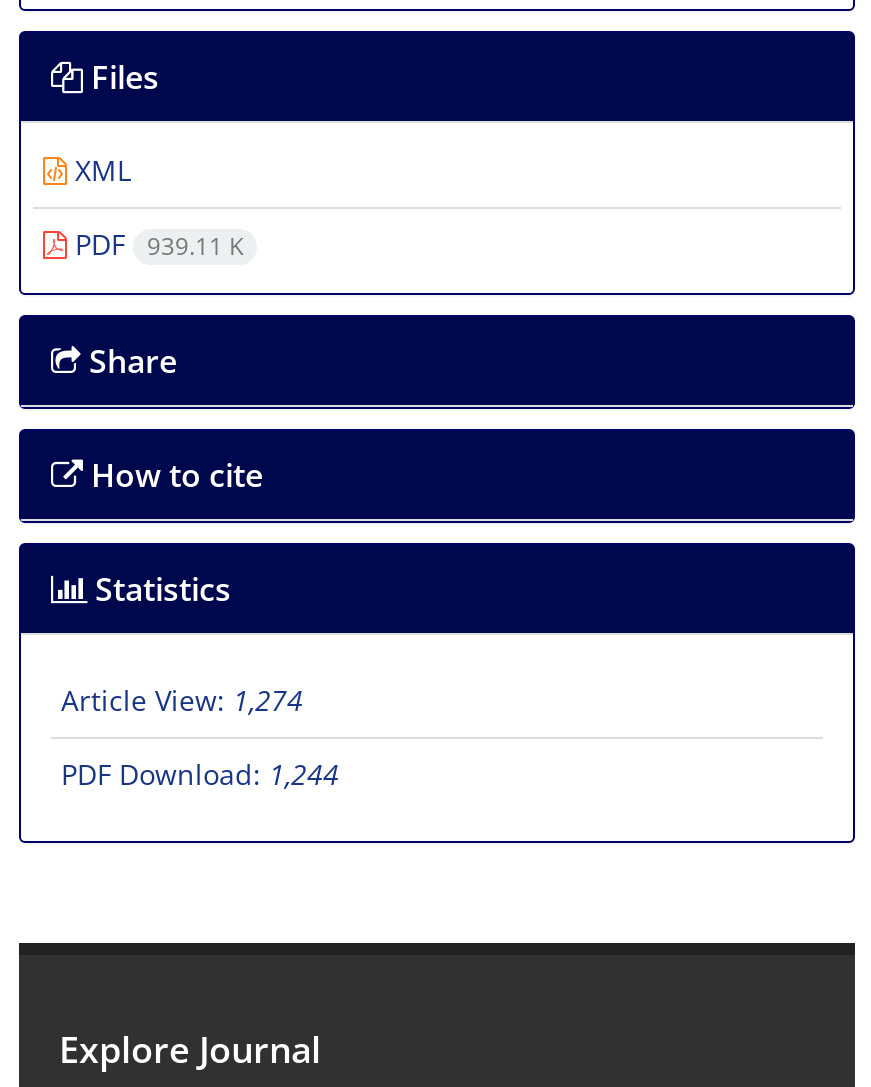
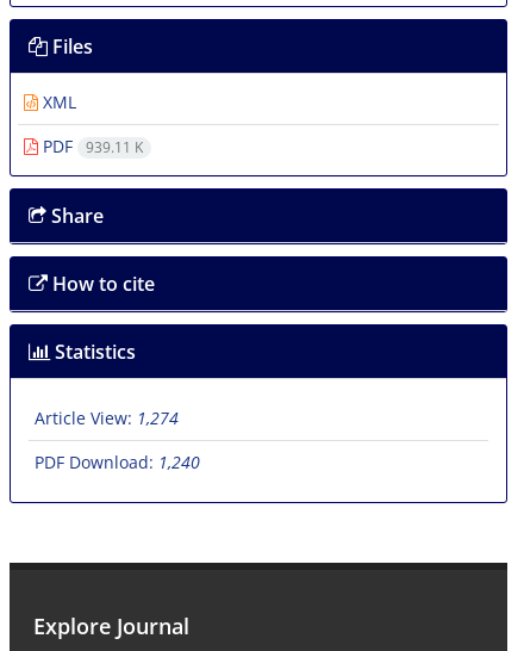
[61,755,339,793] PDF Download: 1,244 -> [35,451,200,474] PDF Download: 1,240

